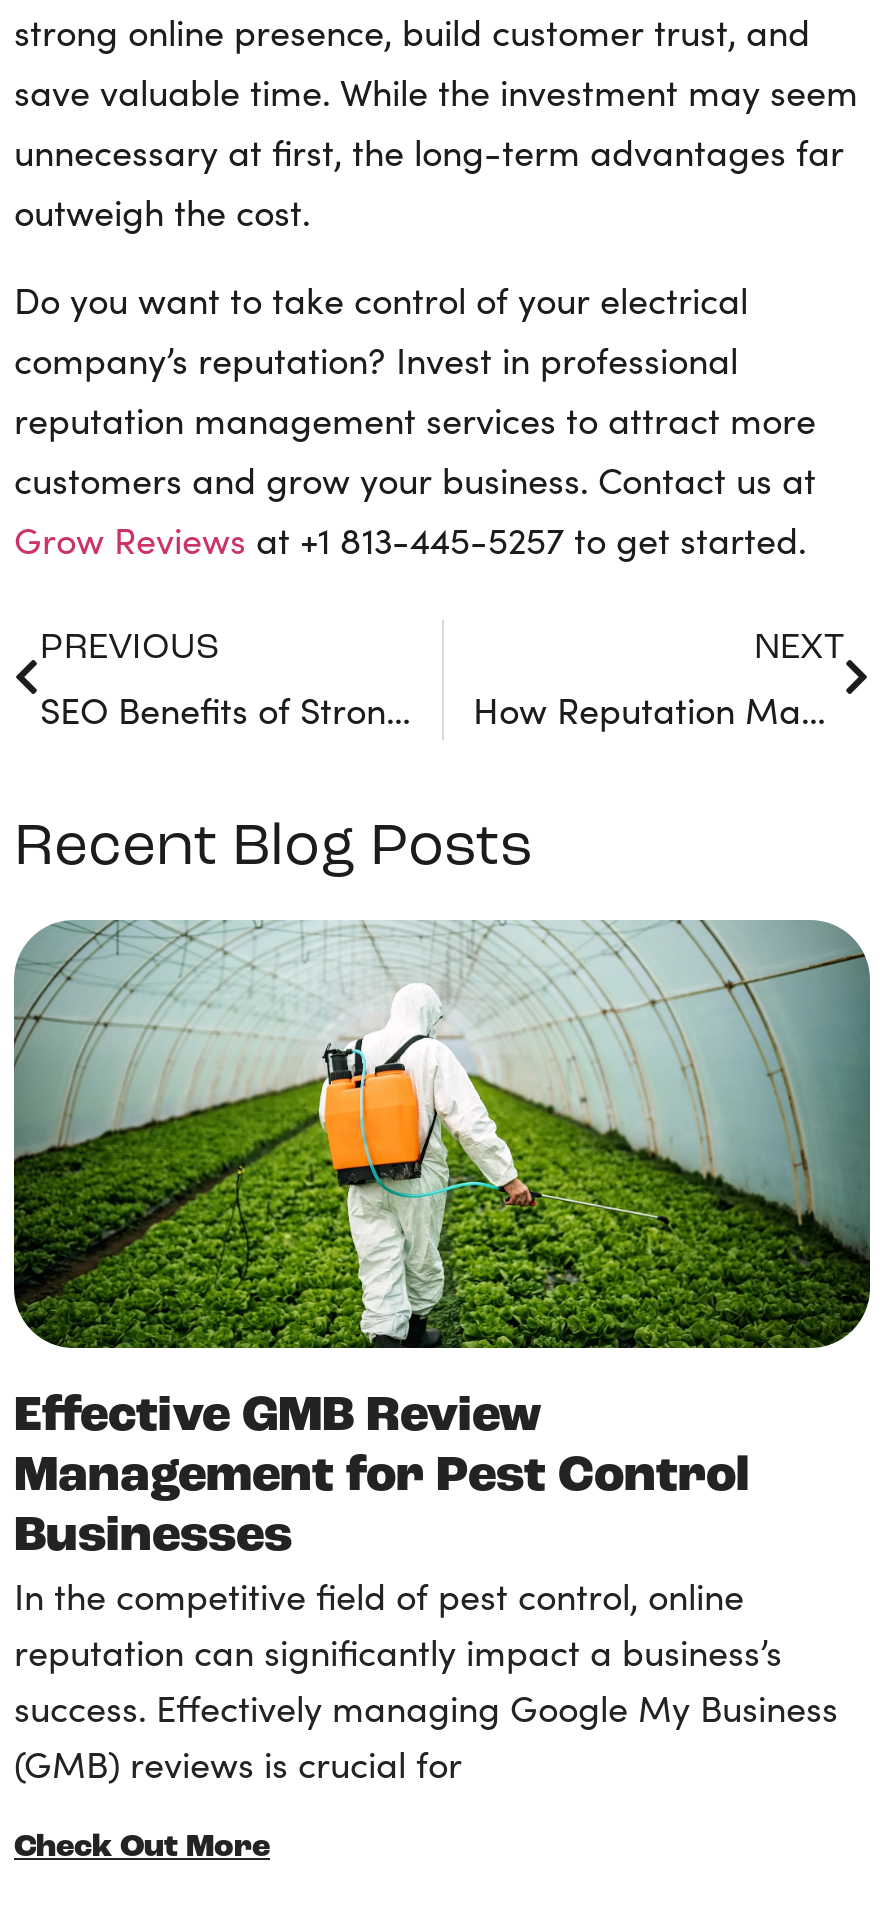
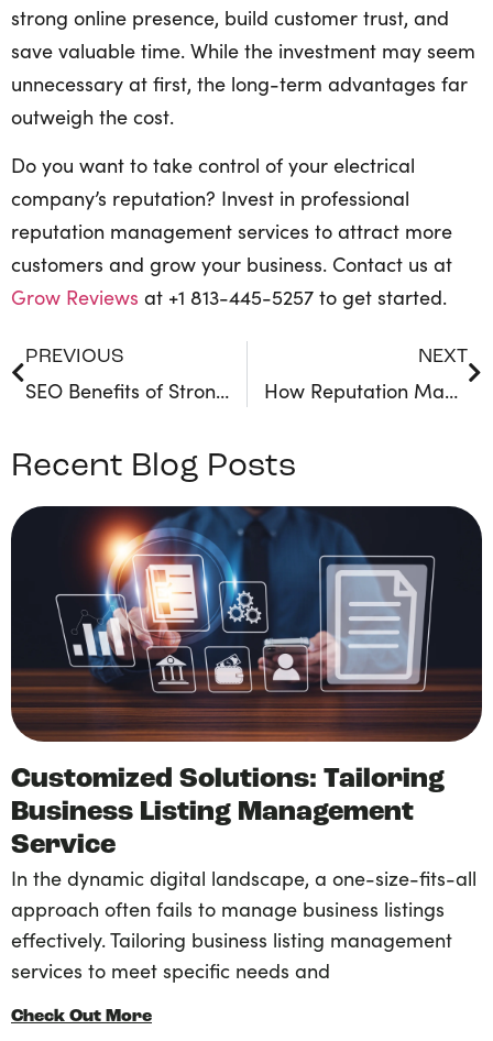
[12,918,872,1788] [image] | Effective GMB Review | Management for Pest Control | Businesses | In the competitive field of pest control, online | reputation can significantly impact a business’s | success. Effectively managing Google My Business | (GMB) reviews is crucial for -> [10,505,483,984] [image] | Customized Solutions: Tailoring | Business Listing Management | Service | In the dynamic digital landscape, a one-size-fits-all | approach often fails to manage business listings | effectively. Tailoring business listing management | services to meet specific needs and

